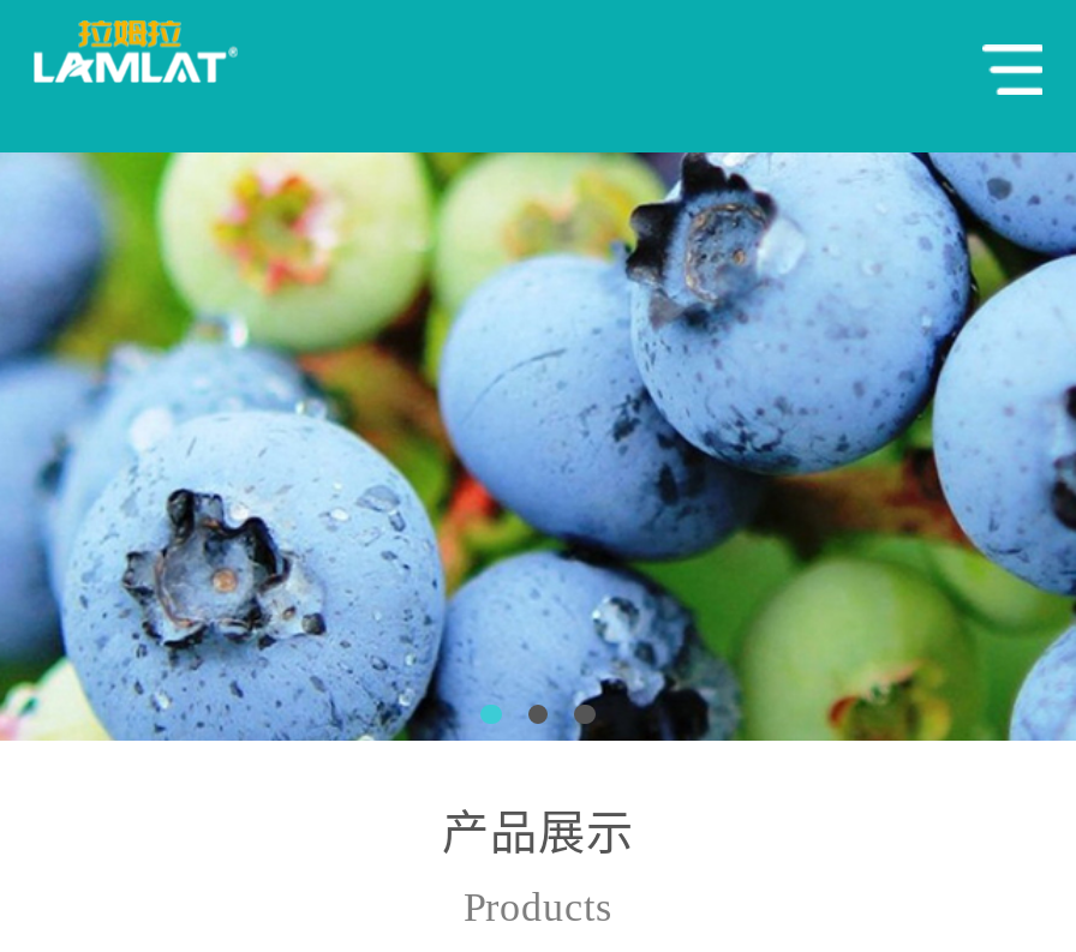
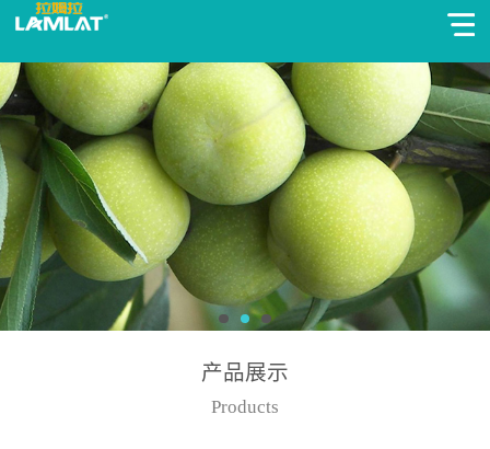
[7,150,1069,743] [image] -> [3,61,487,332] [image]

